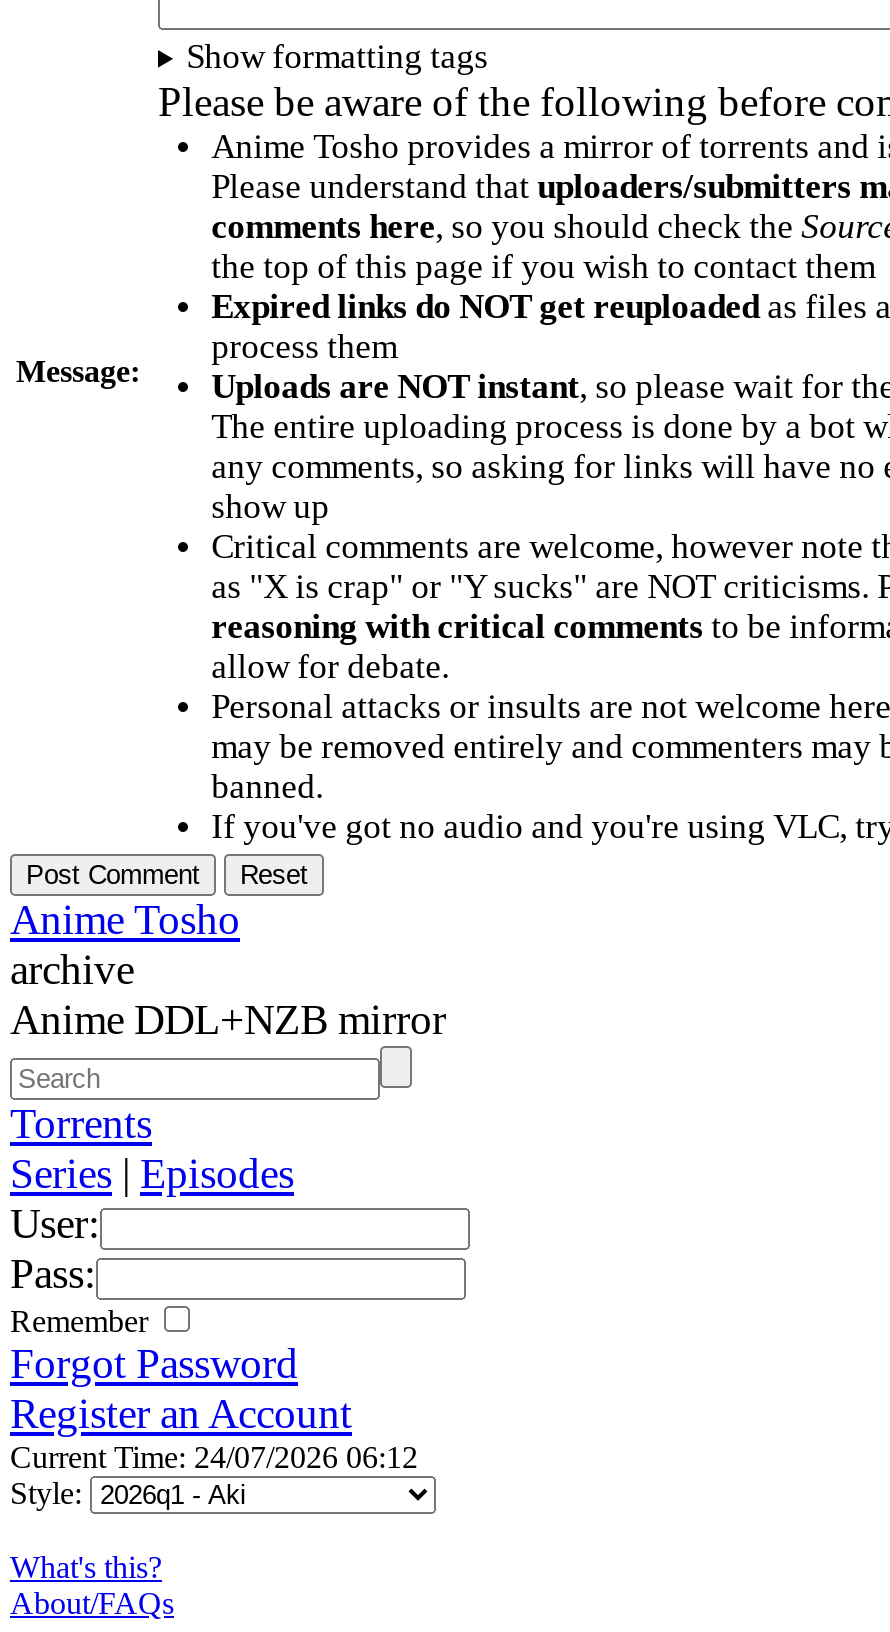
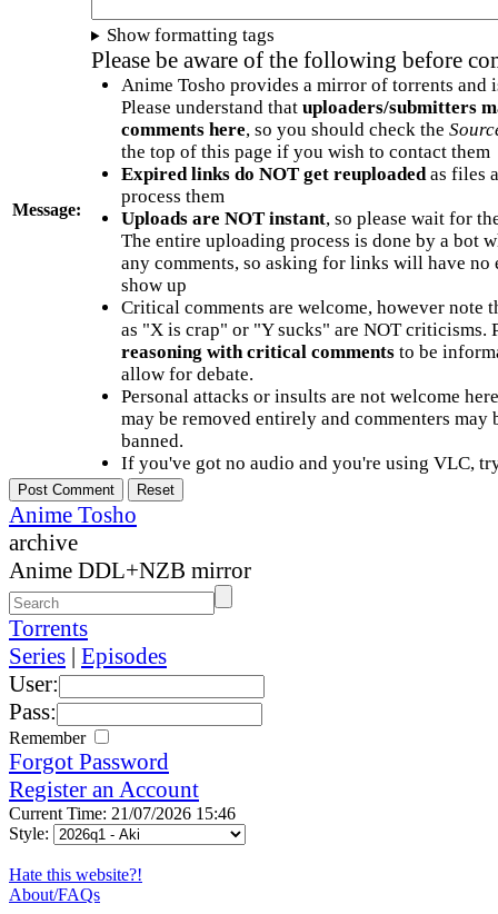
[10,1440,418,1474] Current Time: 24/07/2026 06:12 -> [9,804,236,823] Current Time: 21/07/2026 15:46
[10,1550,162,1584] What's this? -> [9,865,142,884] Hate this website?!

